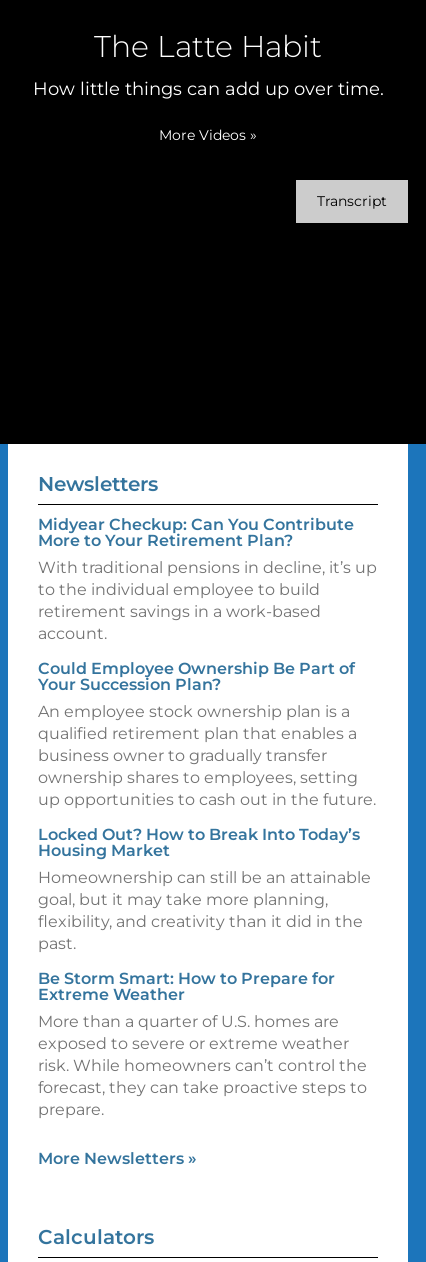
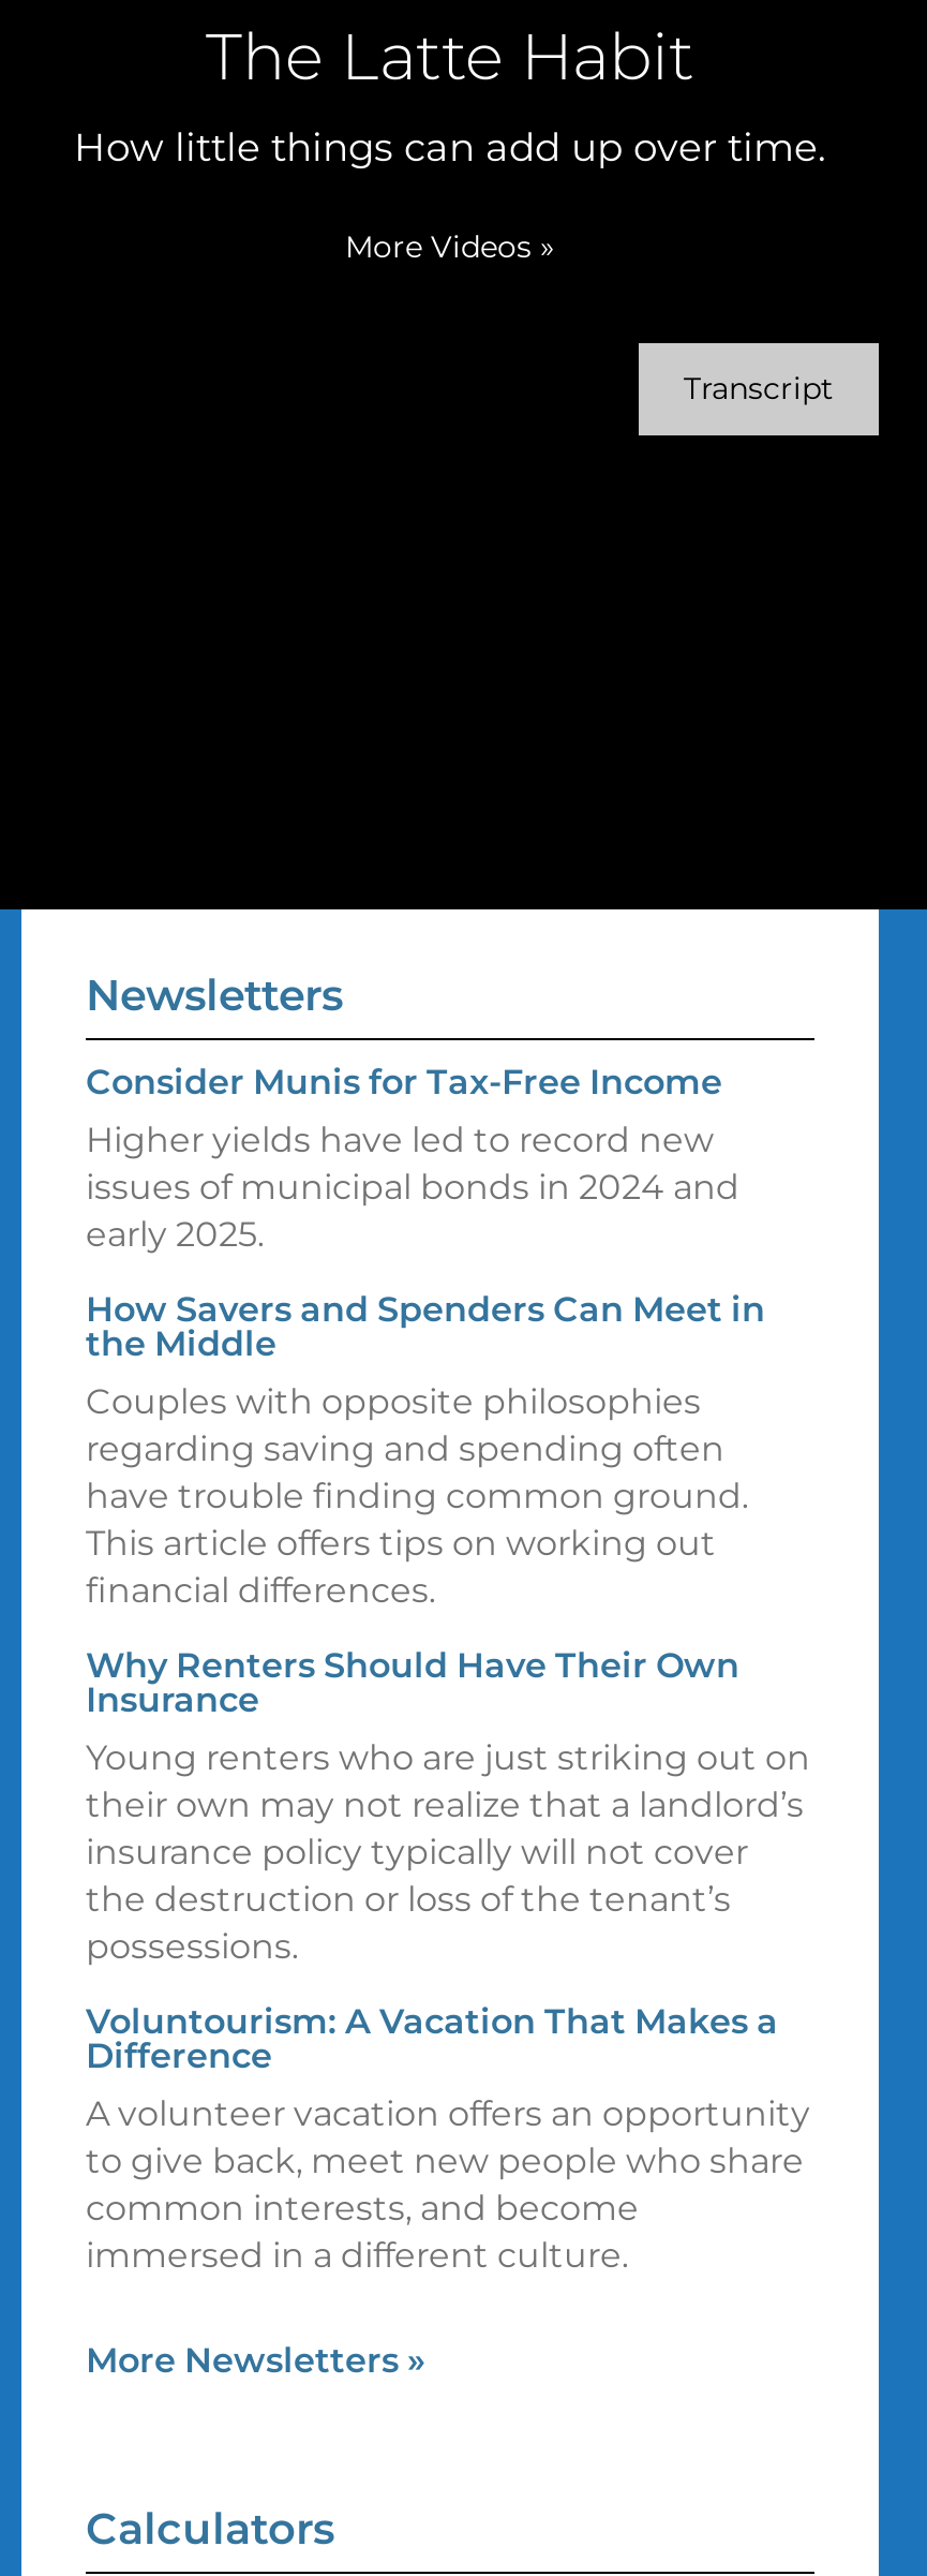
[38,515,377,643] Midyear Checkup: Can You Contribute | More to Your Retirement Plan? | With traditional pensions in decline, it’s up | to the individual employee to build | retirement savings in a work-based | account. -> [86,1062,739,1255] Consider Munis for Tax-Free Income | Higher yields have led to record new | issues of municipal bonds in 2024 and | early 2025.
[38,659,376,809] Could Employee Ownership Be Part of | Your Succession Plan? | An employee stock ownership plan is a | qualified retirement plan that enables a | business owner to gradually transfer | ownership shares to employees, setting | up opportunities to cash out in the future. -> [86,1289,765,1611] How Savers and Spenders Can Meet in | the Middle | Couples with opposite philosophies | regarding saving and spending often | have trouble finding common ground. | This article offers tips on working out | financial differences.
[38,825,371,953] Locked Out? How to Break Into Today’s | Housing Market | Homeownership can still be an attainable | goal, but it may take more planning, | flexibility, and creativity than it did in the | past. -> [86,1645,810,1967] Why Renters Should Have Their Own | Insurance | Young renters who are just striking out on | their own may not realize that a landlord’s | insurance policy typically will not cover | the destruction or loss of the tenant’s | possessions.
[38,969,367,1119] Be Storm Smart: How to Prepare for | Extreme Weather | More than a quarter of U.S. homes are | exposed to severe or extreme weather | risk. While homeowners can’t control the | forecast, they can take proactive steps to | prepare. -> [86,2001,810,2276] Voluntourism: A Vacation That Makes a | Difference | A volunteer vacation offers an opportunity | to give back, meet new people who share | common interests, and become | immersed in a different culture.

